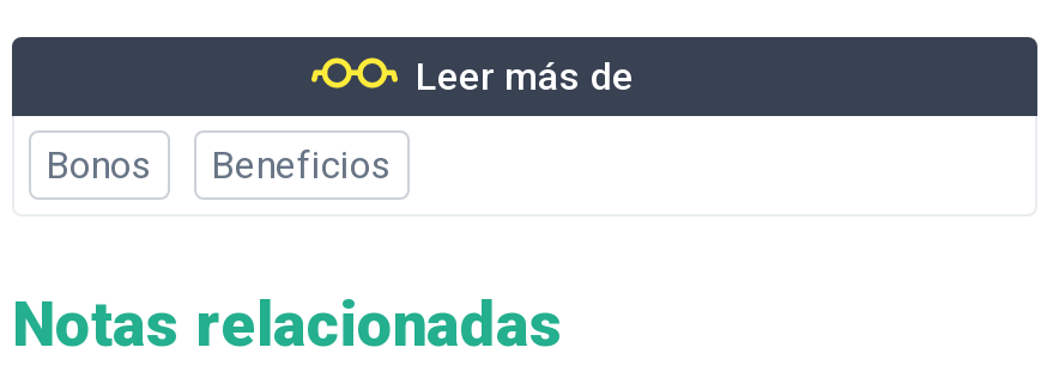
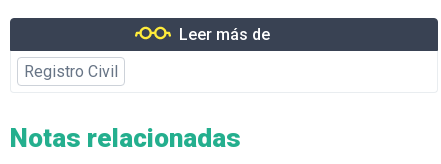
[46,142,393,188] Bonos | Beneficios -> [24,62,118,81] Registro Civil

